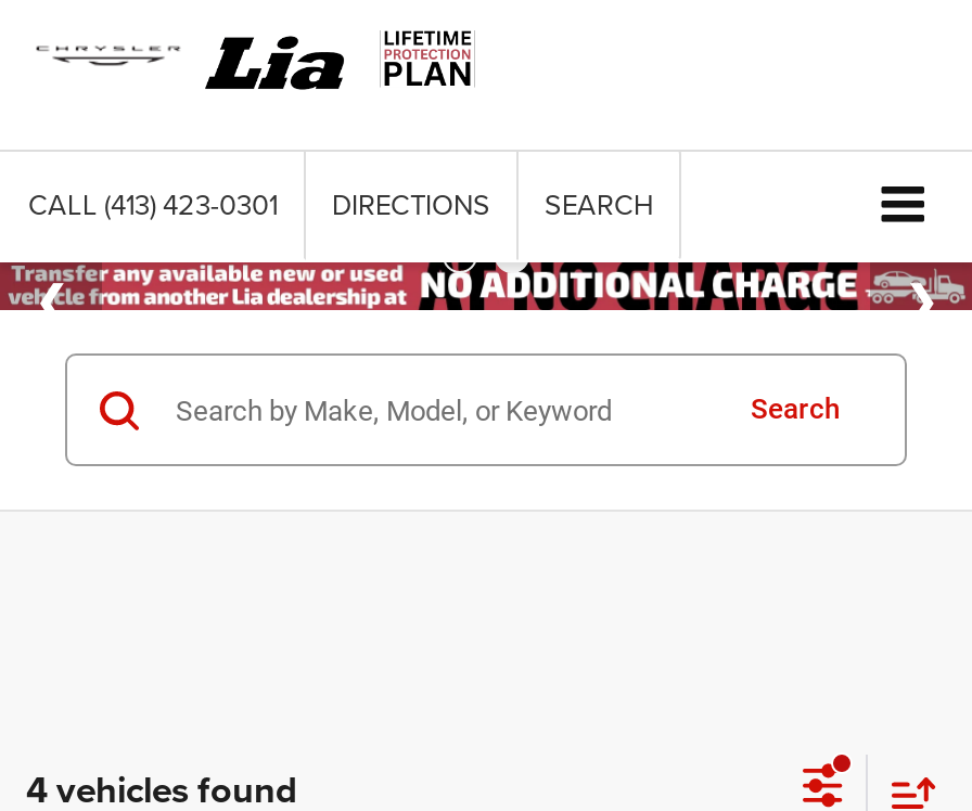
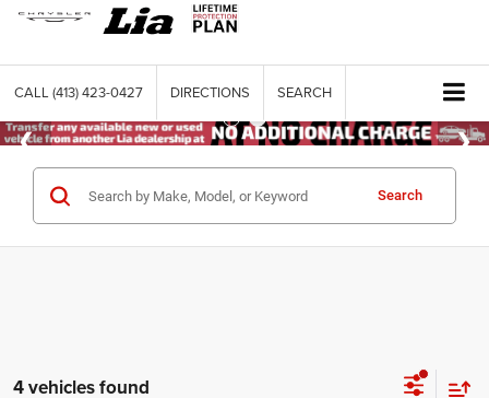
[28,184,653,223] CALL (413) 423-0301 DIRECTIONS SEARCH -> [14,82,332,102] CALL (413) 423-0427 DIRECTIONS SEARCH

